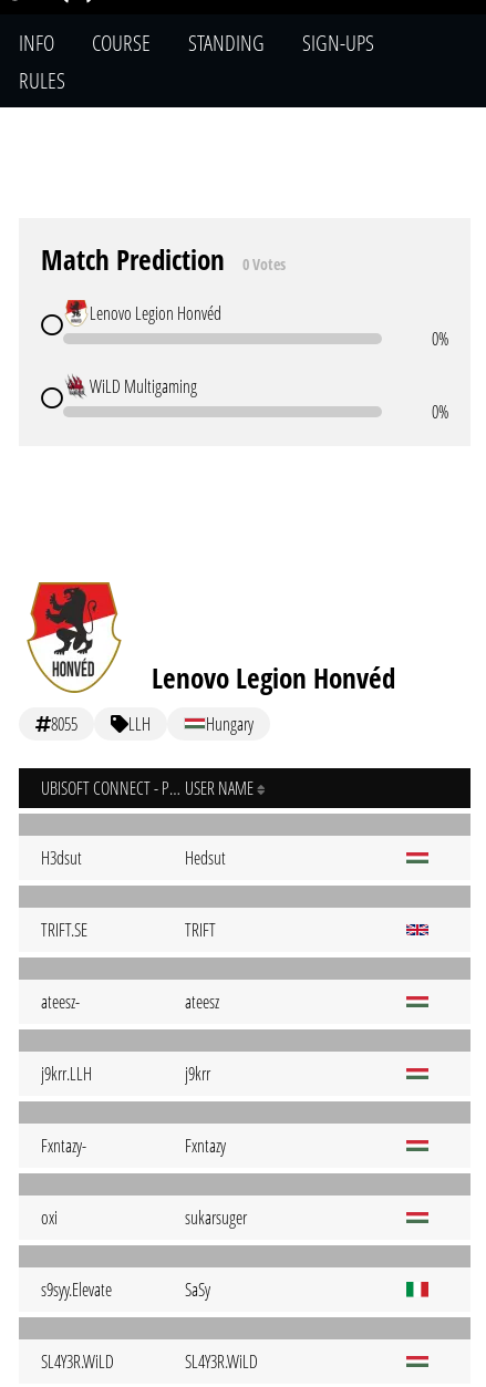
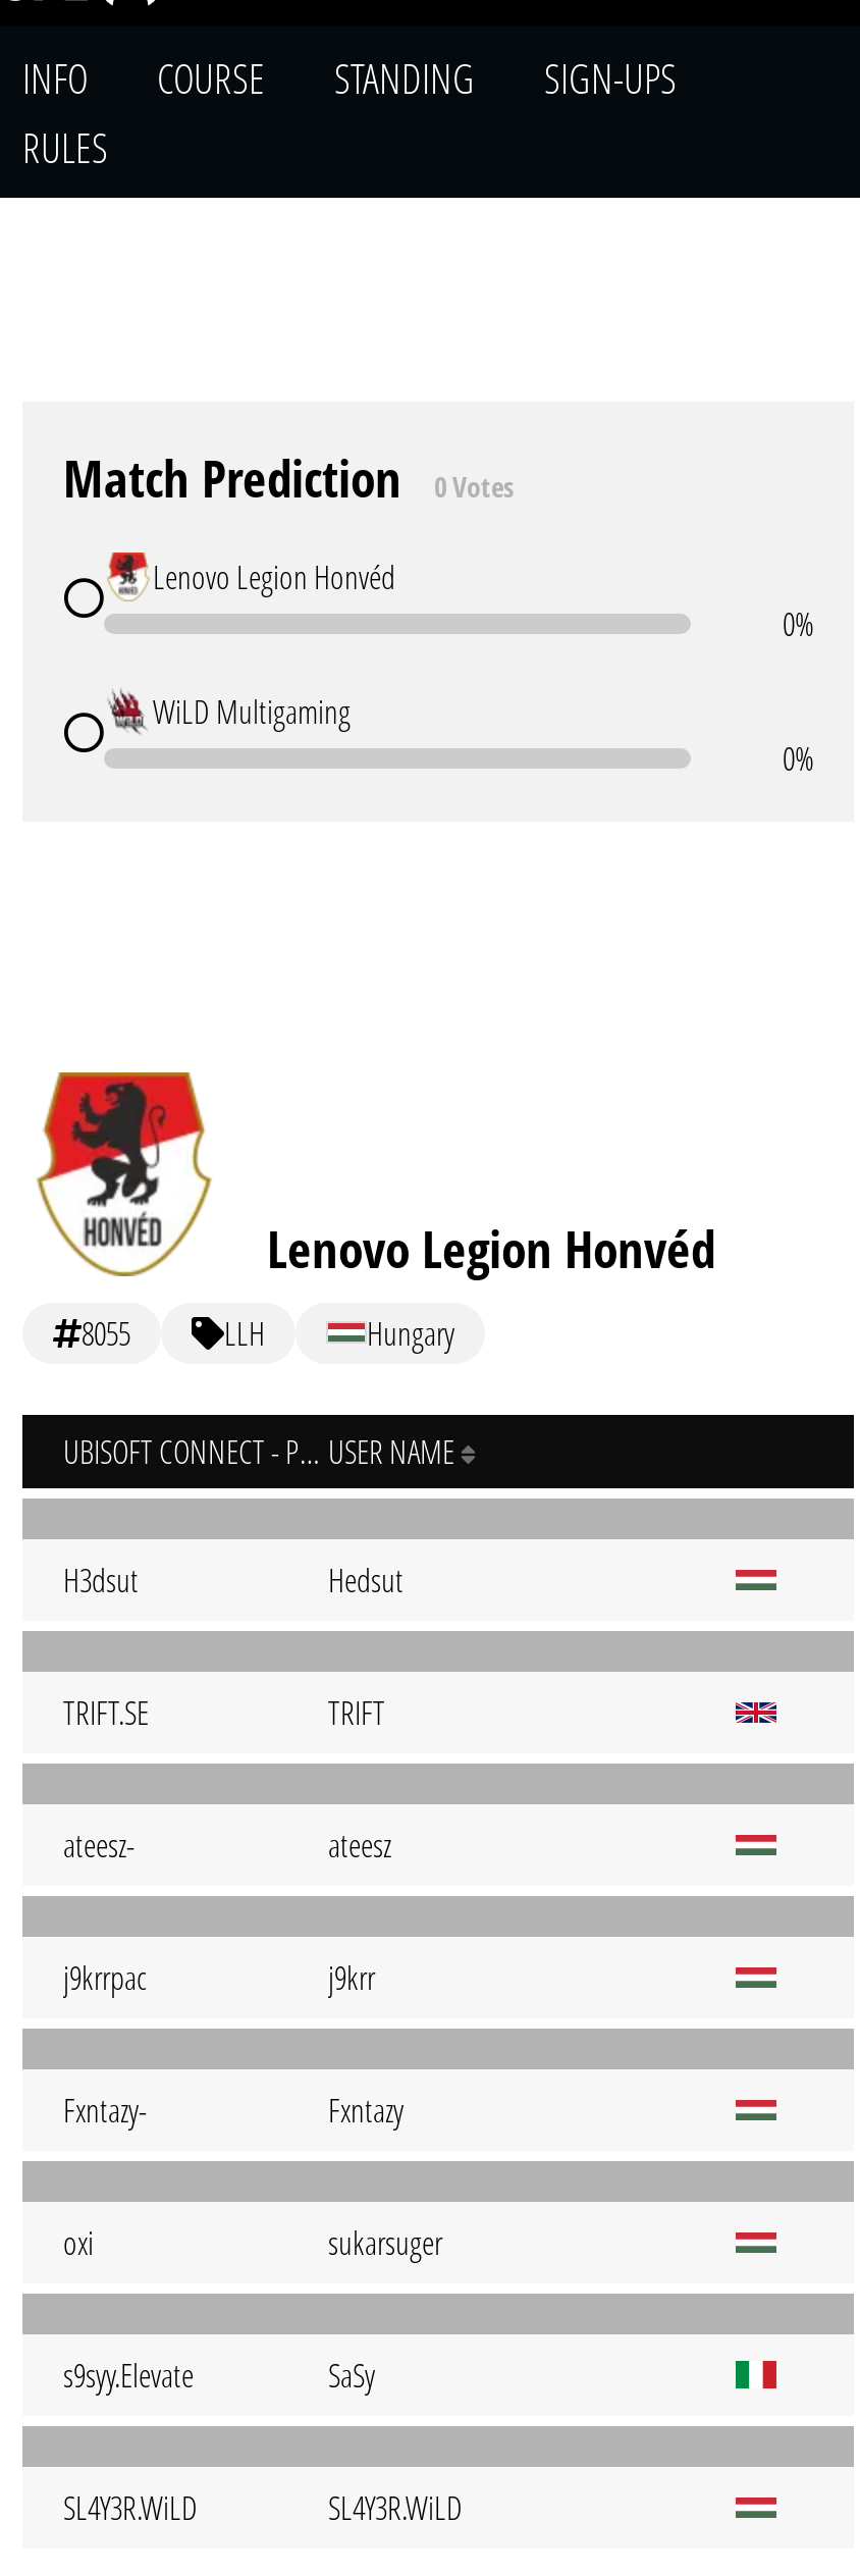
[41,1062,92,1086] j9krr.LLH -> [63,1955,147,2000] j9krrpac

